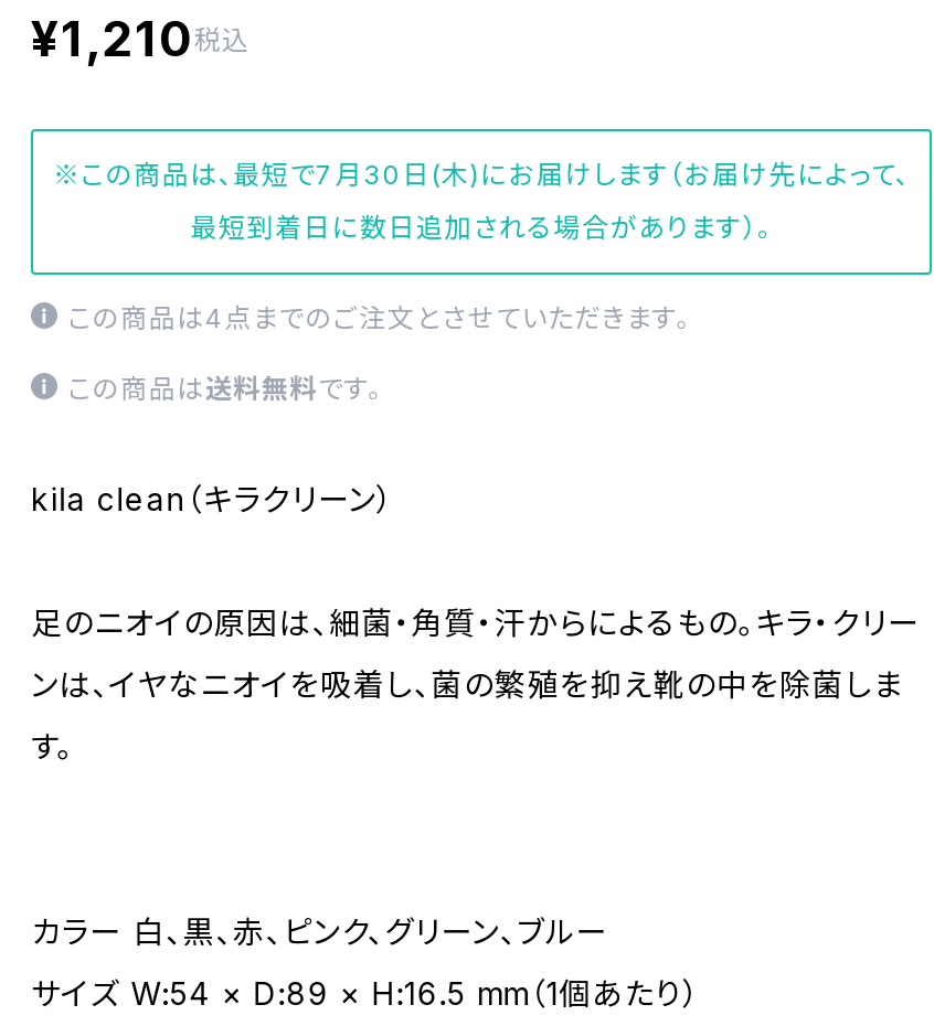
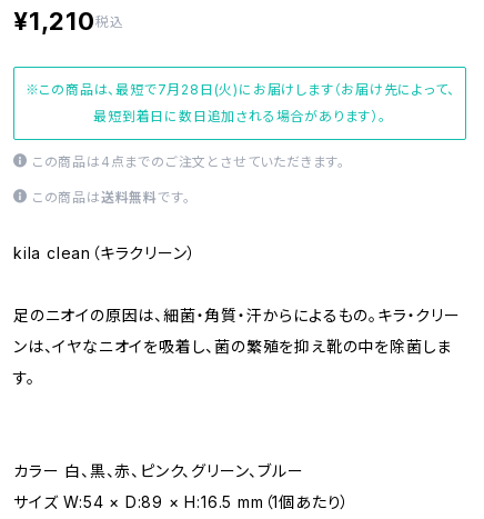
[53,158,910,191] ※この商品は、最短で7月30日(木)にお届けします（お届け先によって、 -> [25,81,455,98] ※この商品は、最短で7月28日(火)にお届けします（お届け先によって、

